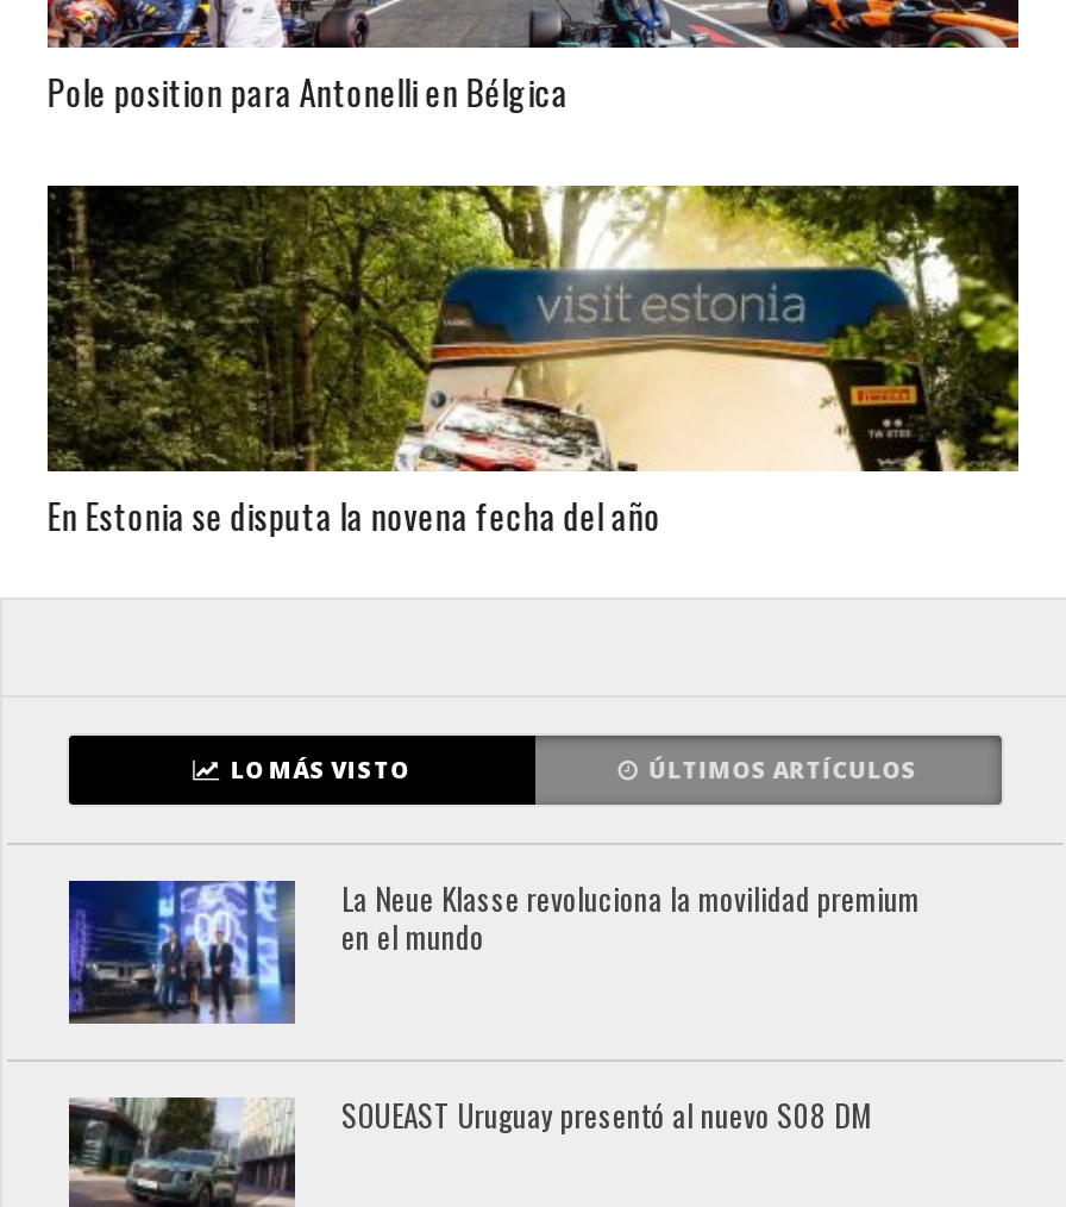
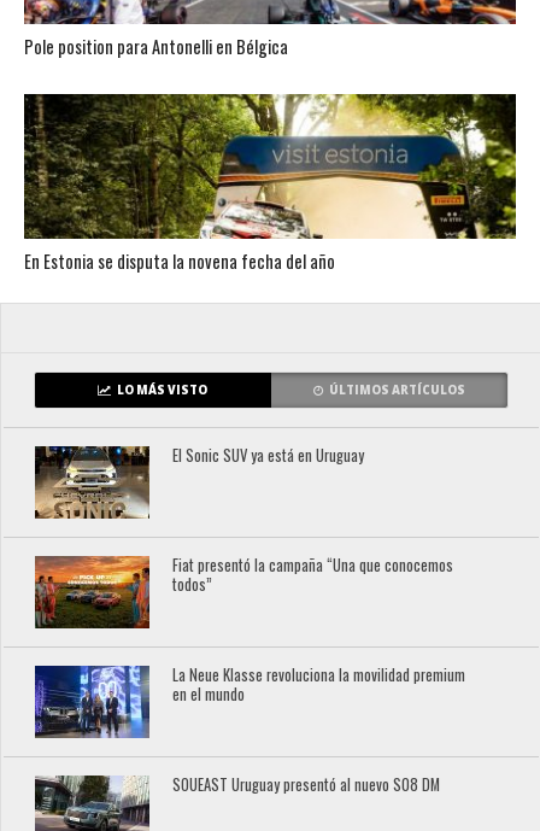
none -> [34,444,365,520] [image] | El Sonic SUV ya está en Uruguay
none -> [34,554,454,628] [image] | Fiat presentó la campaña “Una que conocemos | todos”

